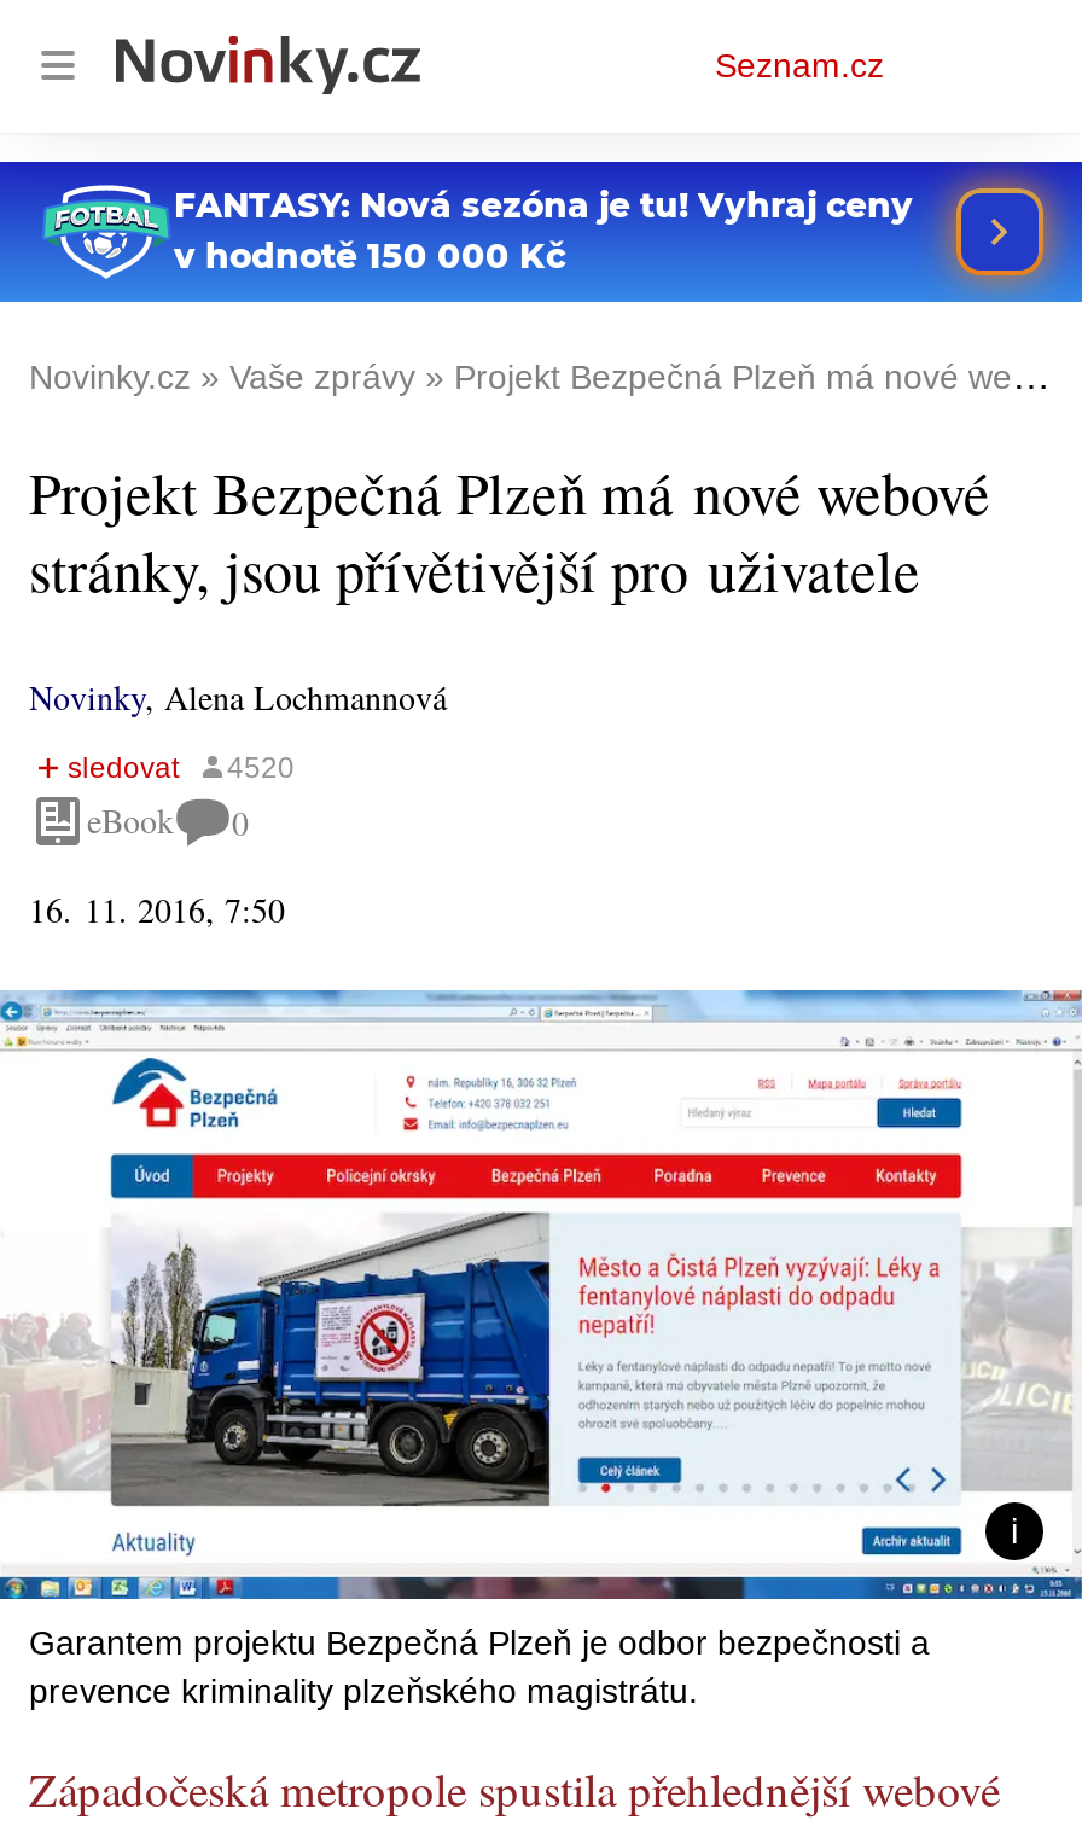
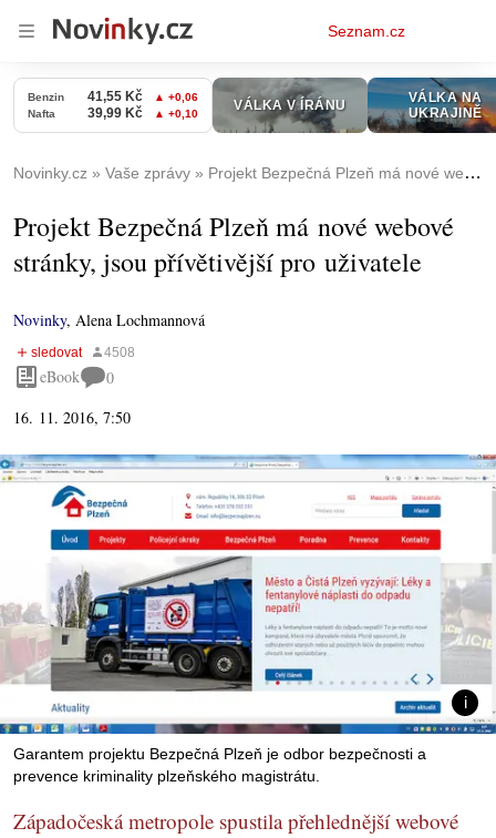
[7,159,1075,304] [image] -> [3,75,493,139] [image]

